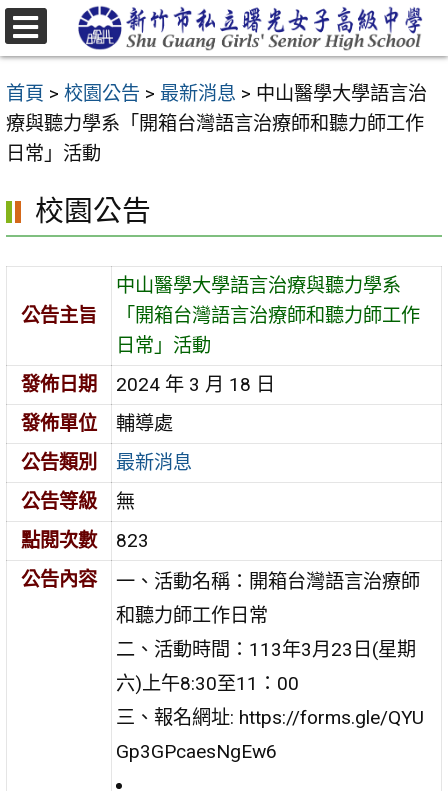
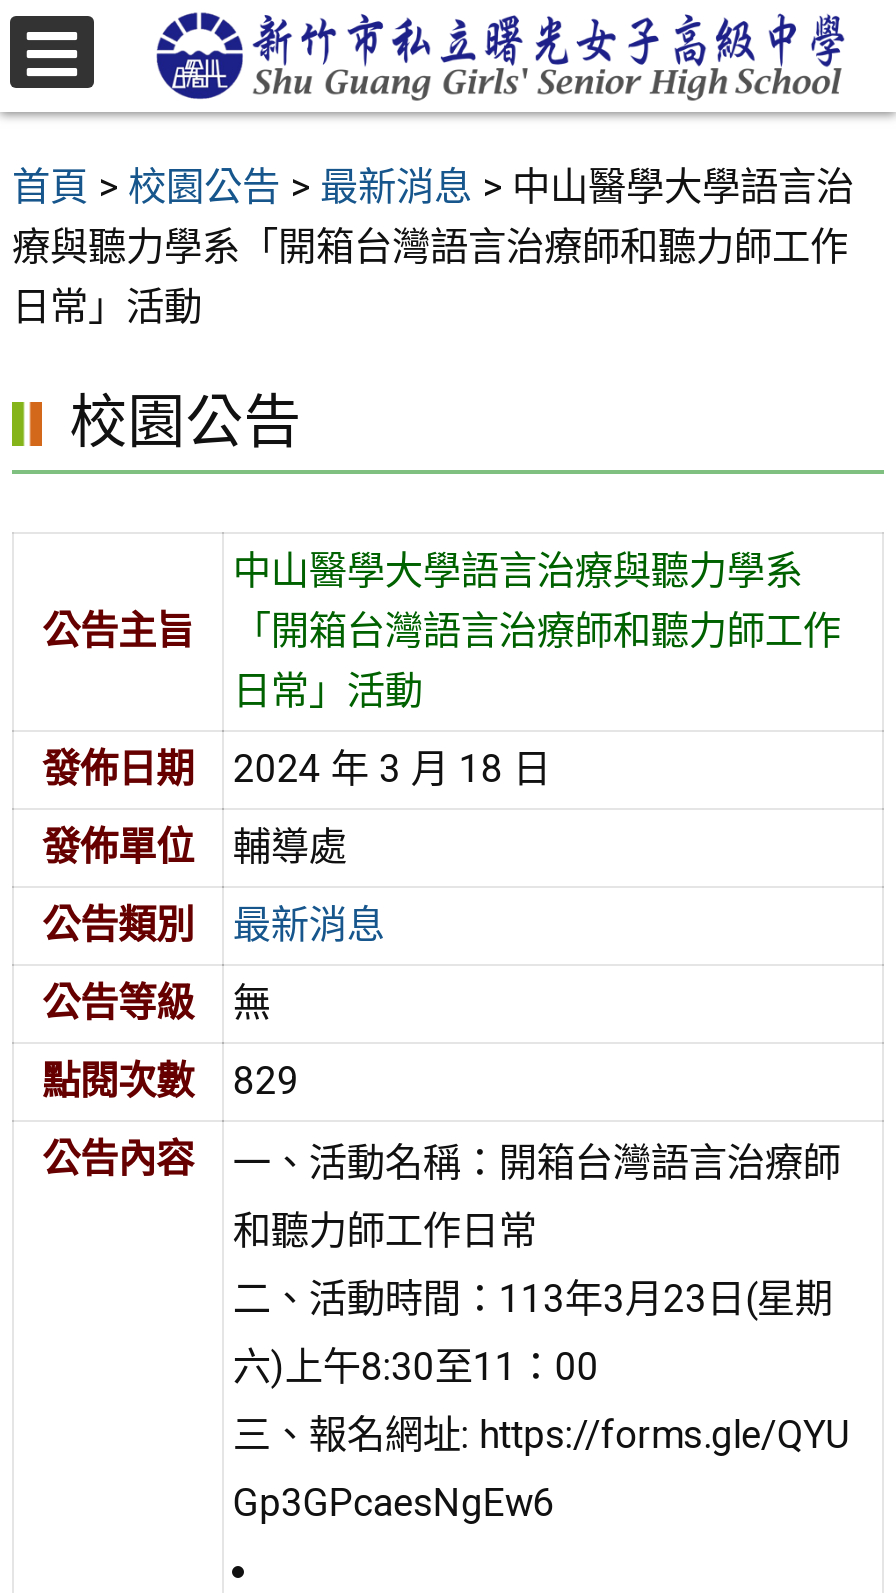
[21,529,149,552] 點閱次數 823 -> [42,1058,299,1104] 點閱次數 829

